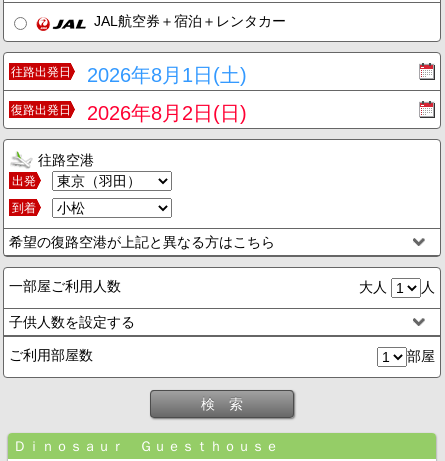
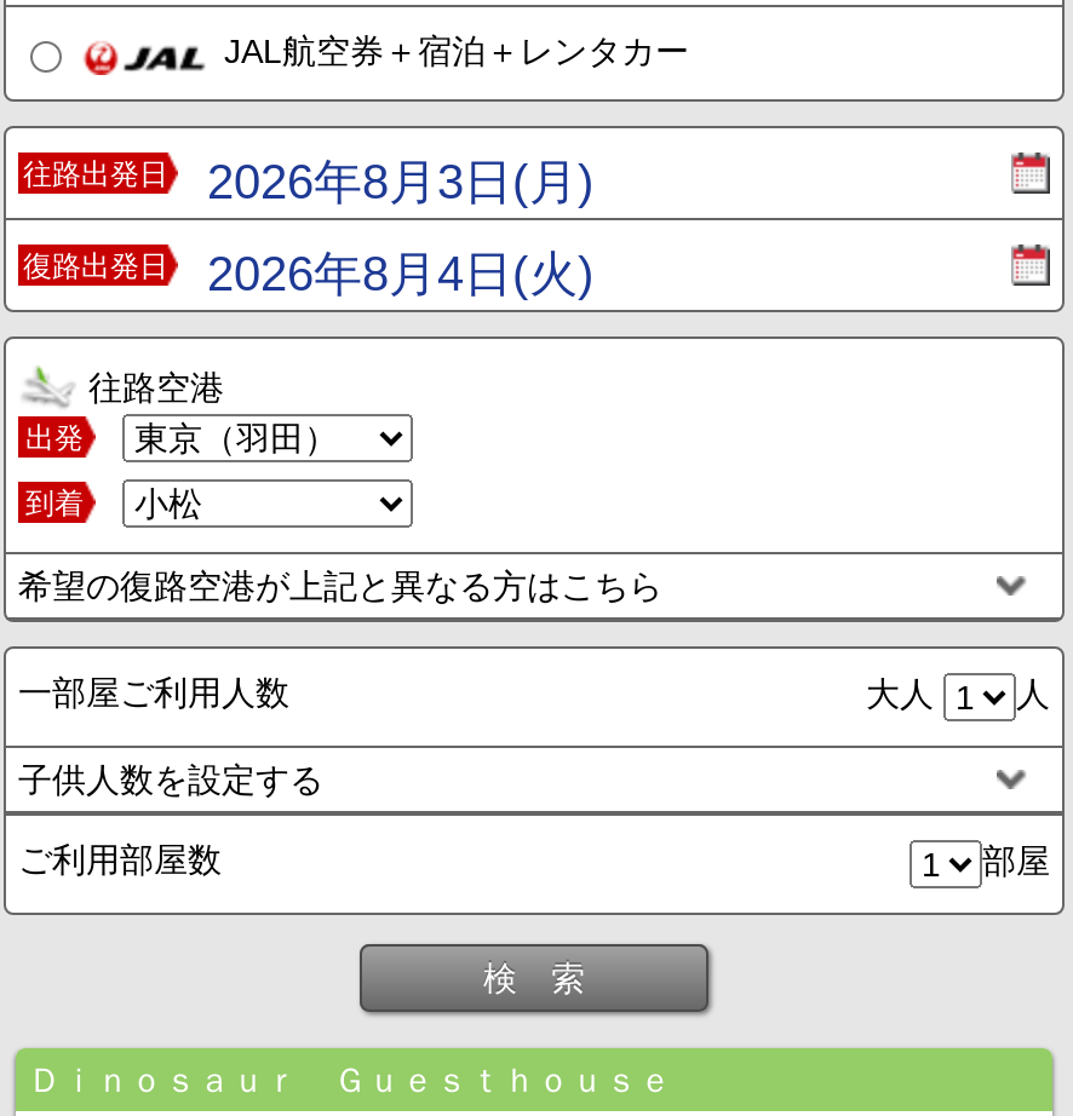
[11,64,247,86] 往路出発日 2026年8月1日(土) -> [23,155,595,208] 往路出発日 2026年8月3日(月)
[11,102,247,124] 復路出発日 2026年8月2日(日) -> [23,247,595,300] 復路出発日 2026年8月4日(火)

